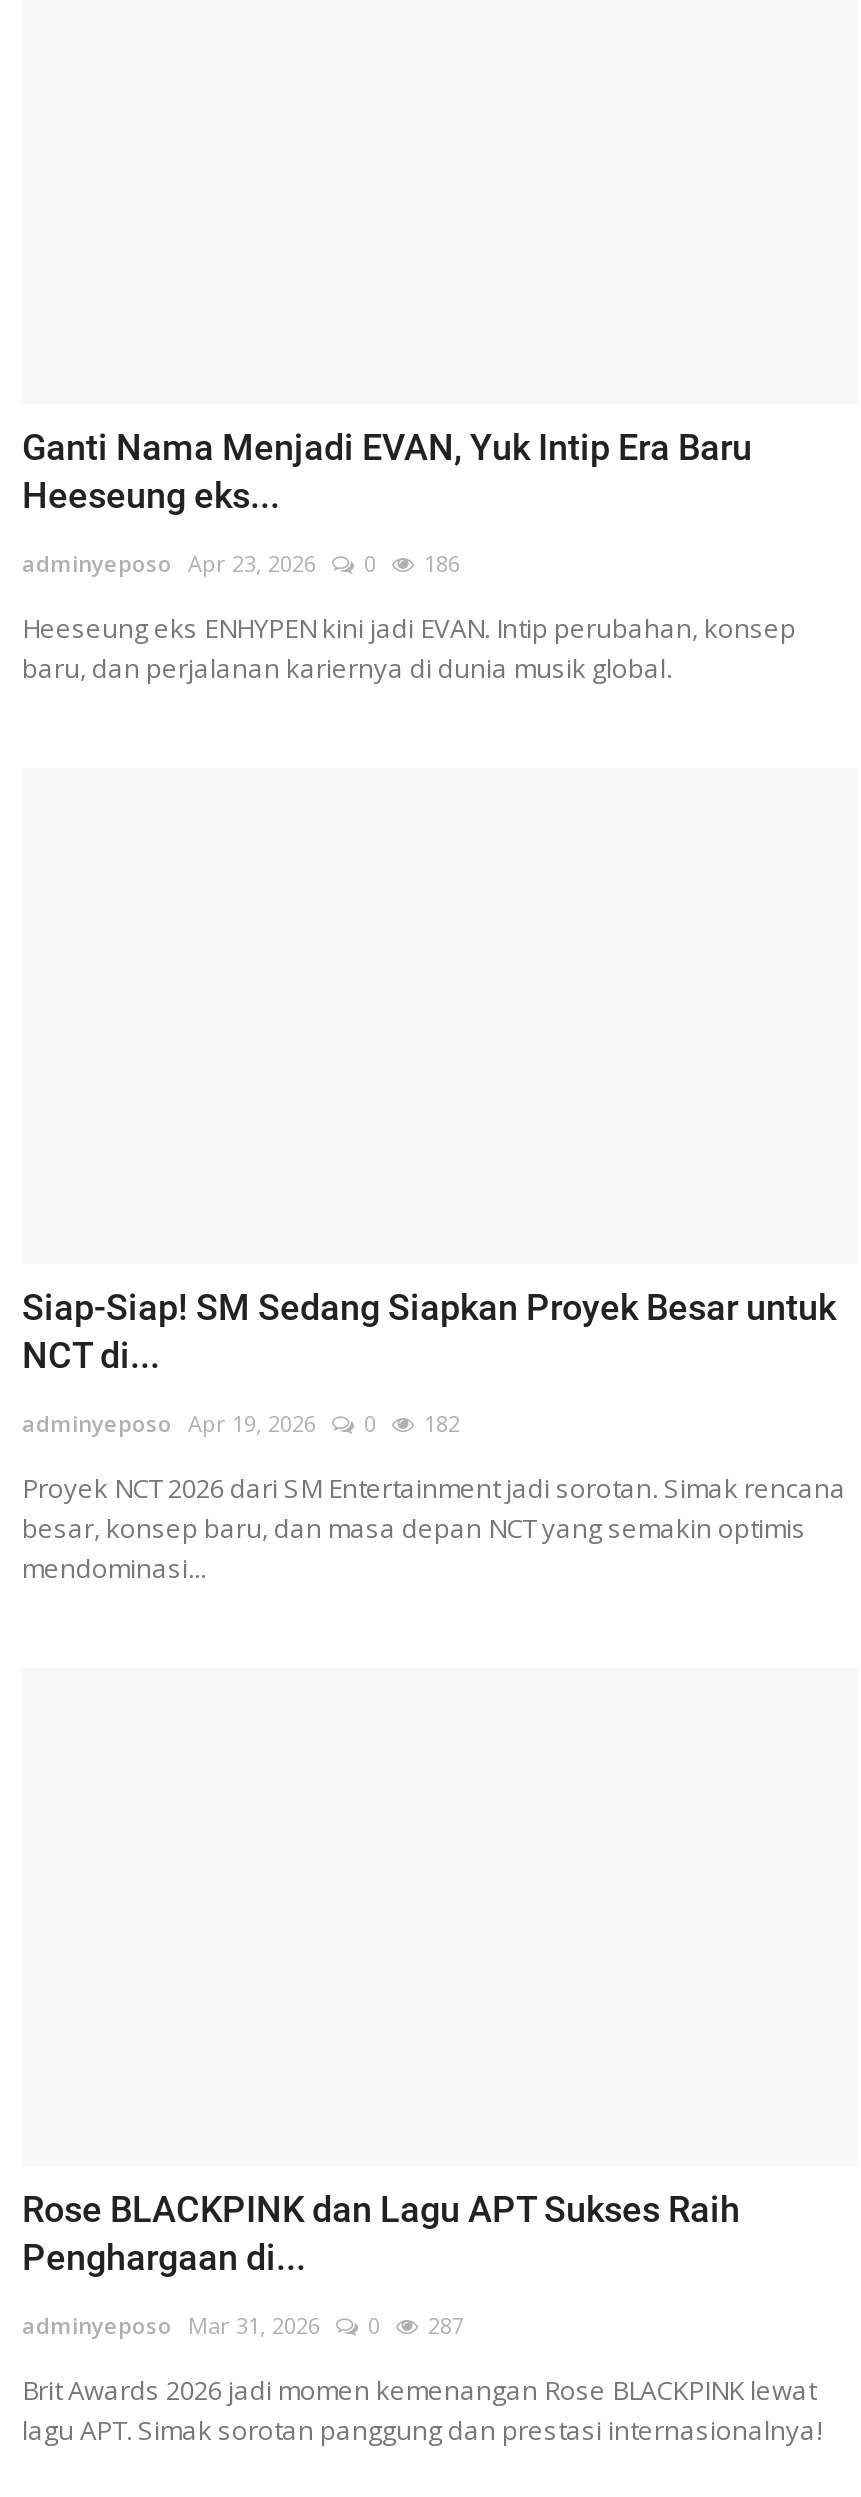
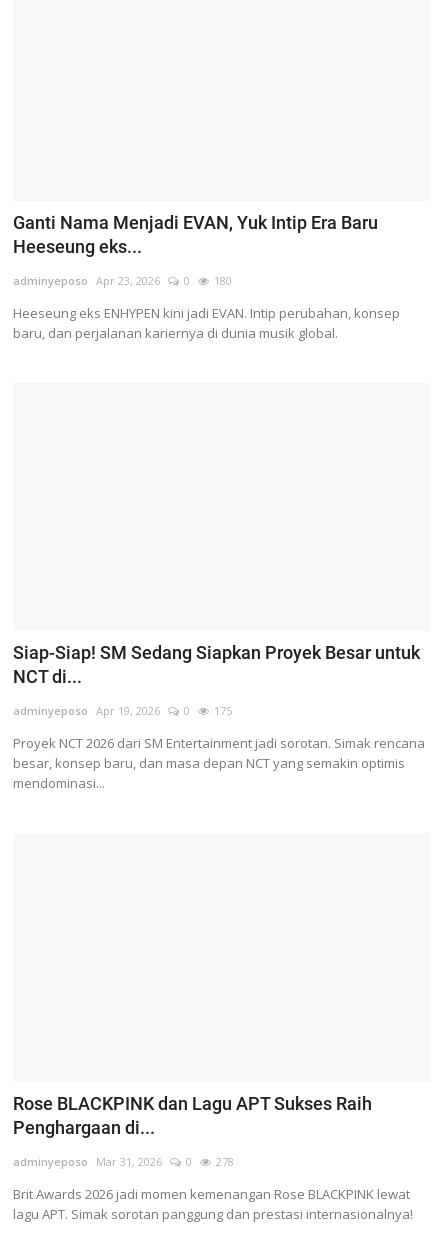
[424,547,460,577] 186 -> [214,273,232,288] 180
[22,1408,460,1438] adminyeposo Apr 19, 2026 0 182 -> [13,703,232,718] adminyeposo Apr 19, 2026 0 175
[22,2310,464,2340] adminyeposo Mar 31, 2026 0 287 -> [13,1154,234,1169] adminyeposo Mar 31, 2026 0 278

